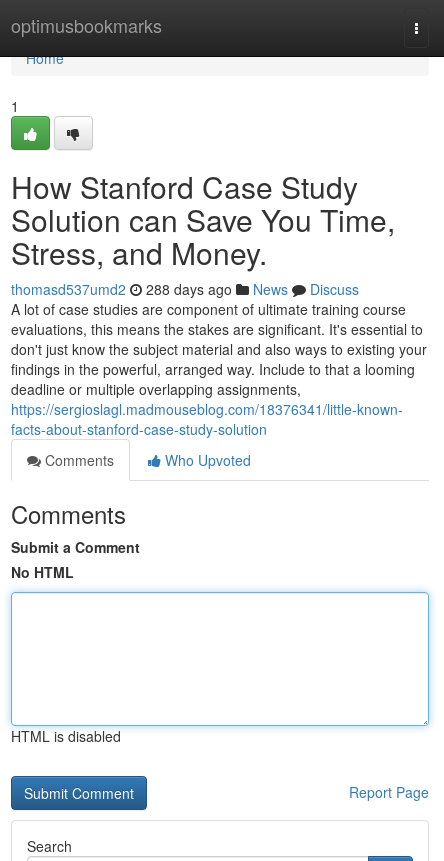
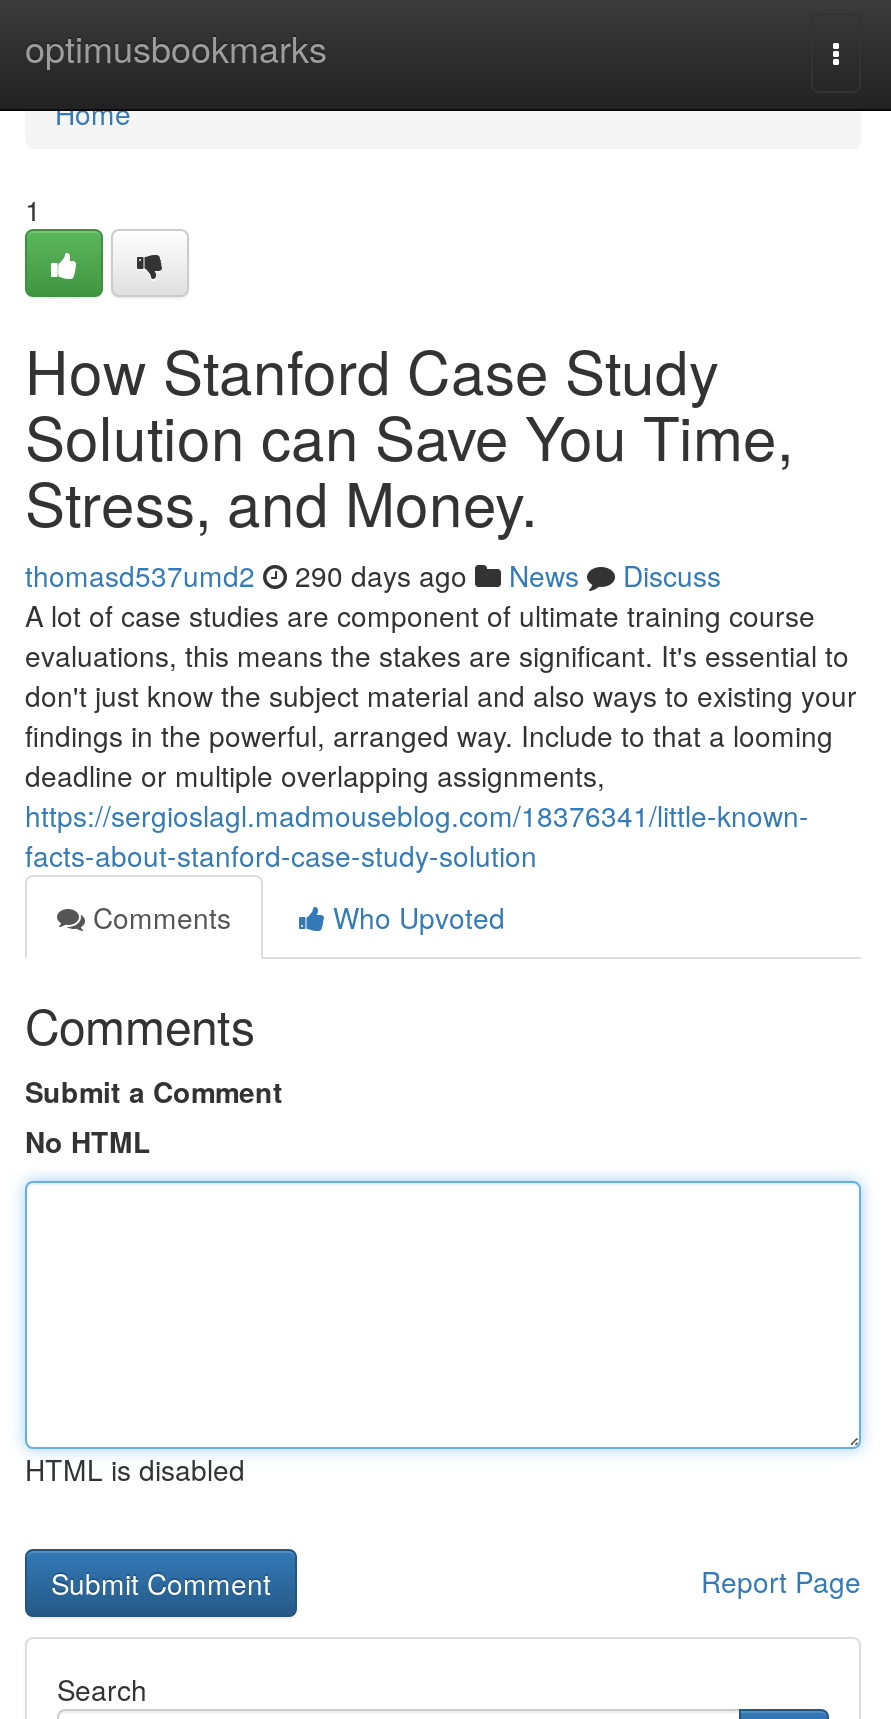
[11,279,359,299] thomasd537umd2 288 days ago News Discuss -> [25,555,721,595] thomasd537umd2 290 days ago News Discuss

